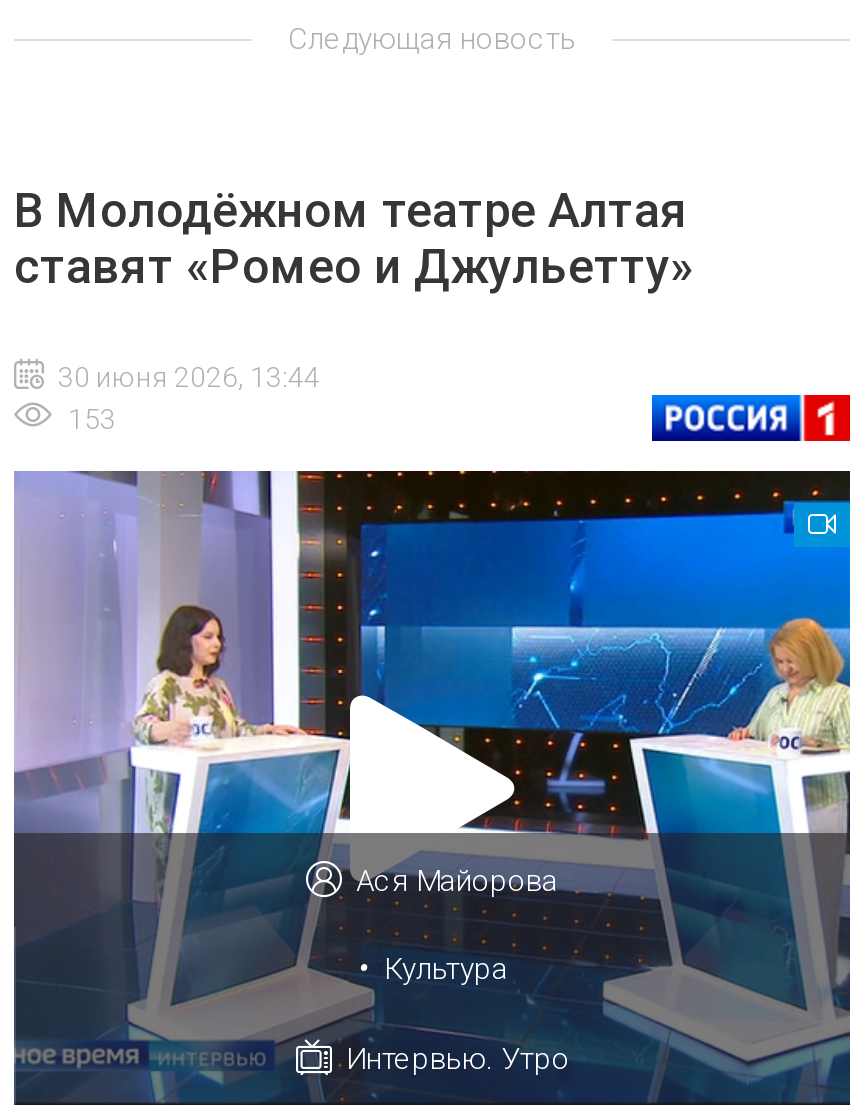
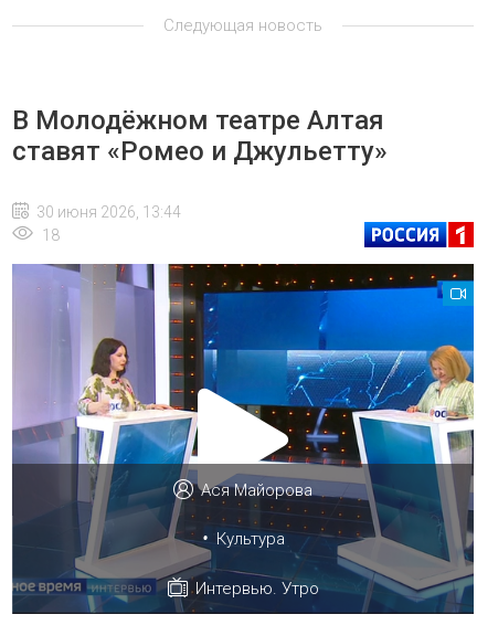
[62,404,116,436] 153 -> [39,227,60,244] 18

